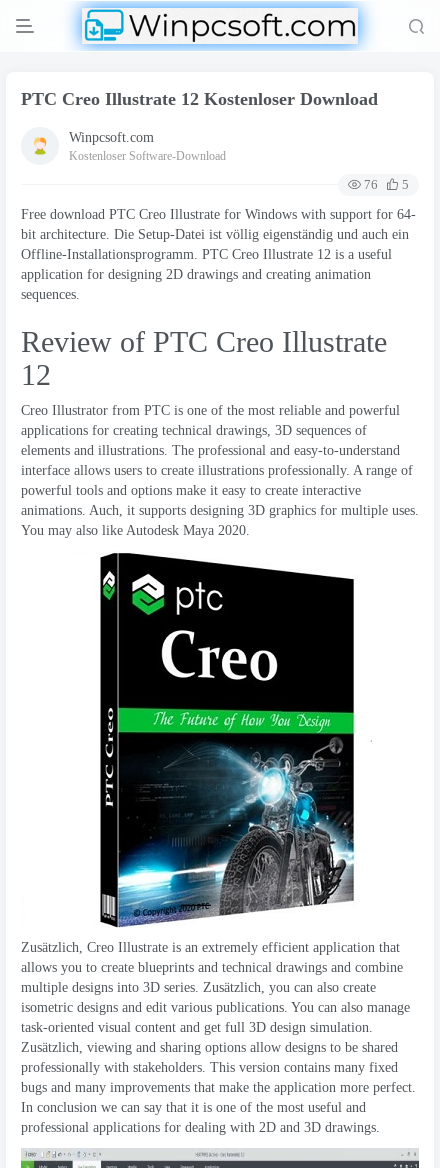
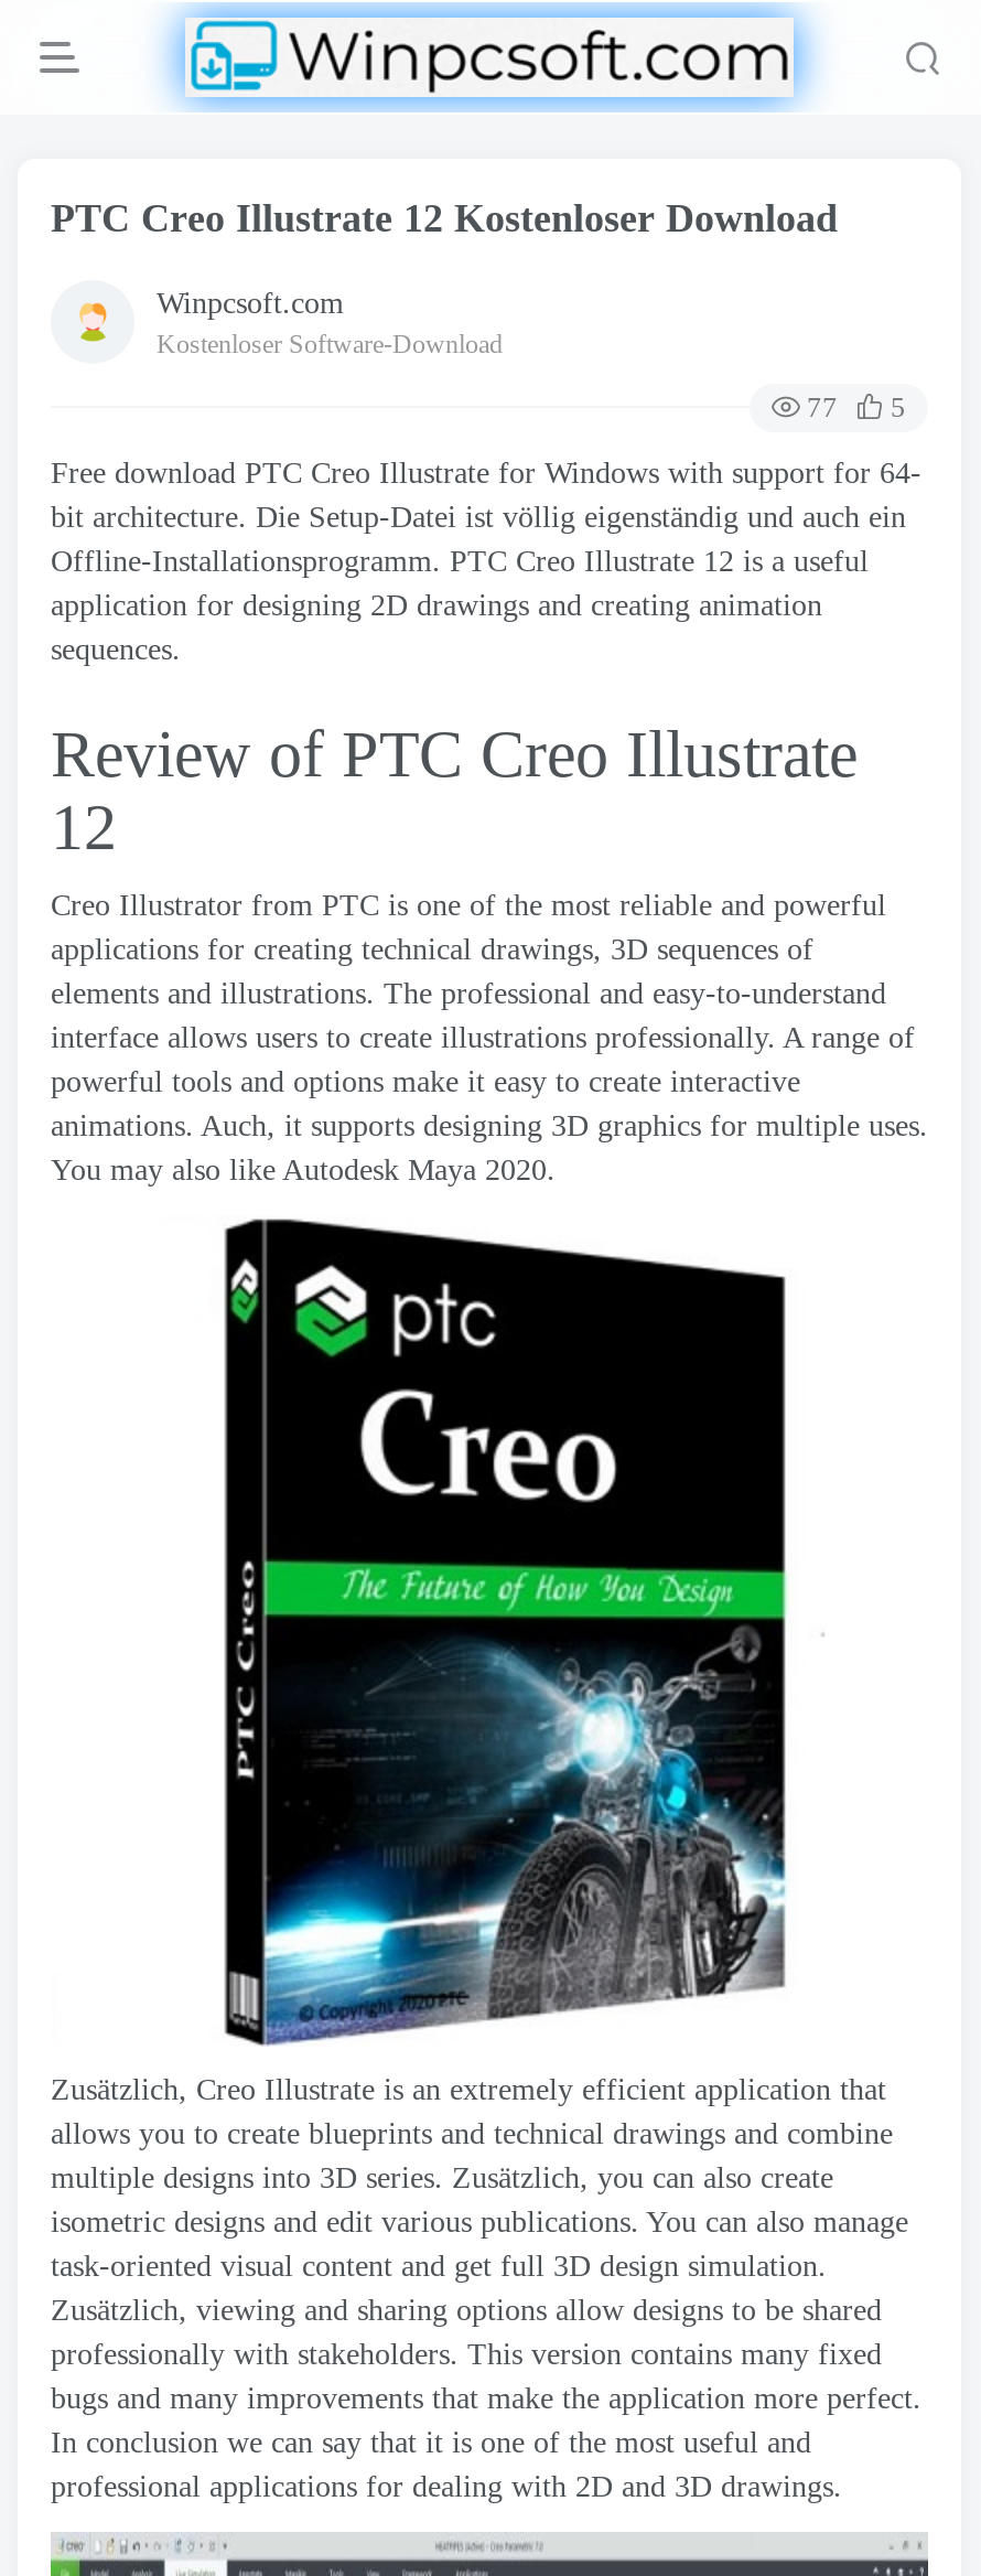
[364,177,409,192] 76 5 -> [807,390,906,423] 77 5

